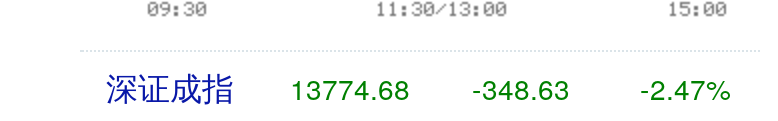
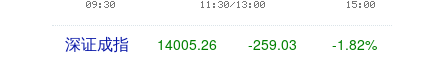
[290,68,410,108] 13774.68 -> [157,34,217,54] 14005.26
[472,68,570,108] -348.63 -> [248,34,297,54] -259.03
[640,68,730,108] -2.47% -> [332,34,377,54] -1.82%

